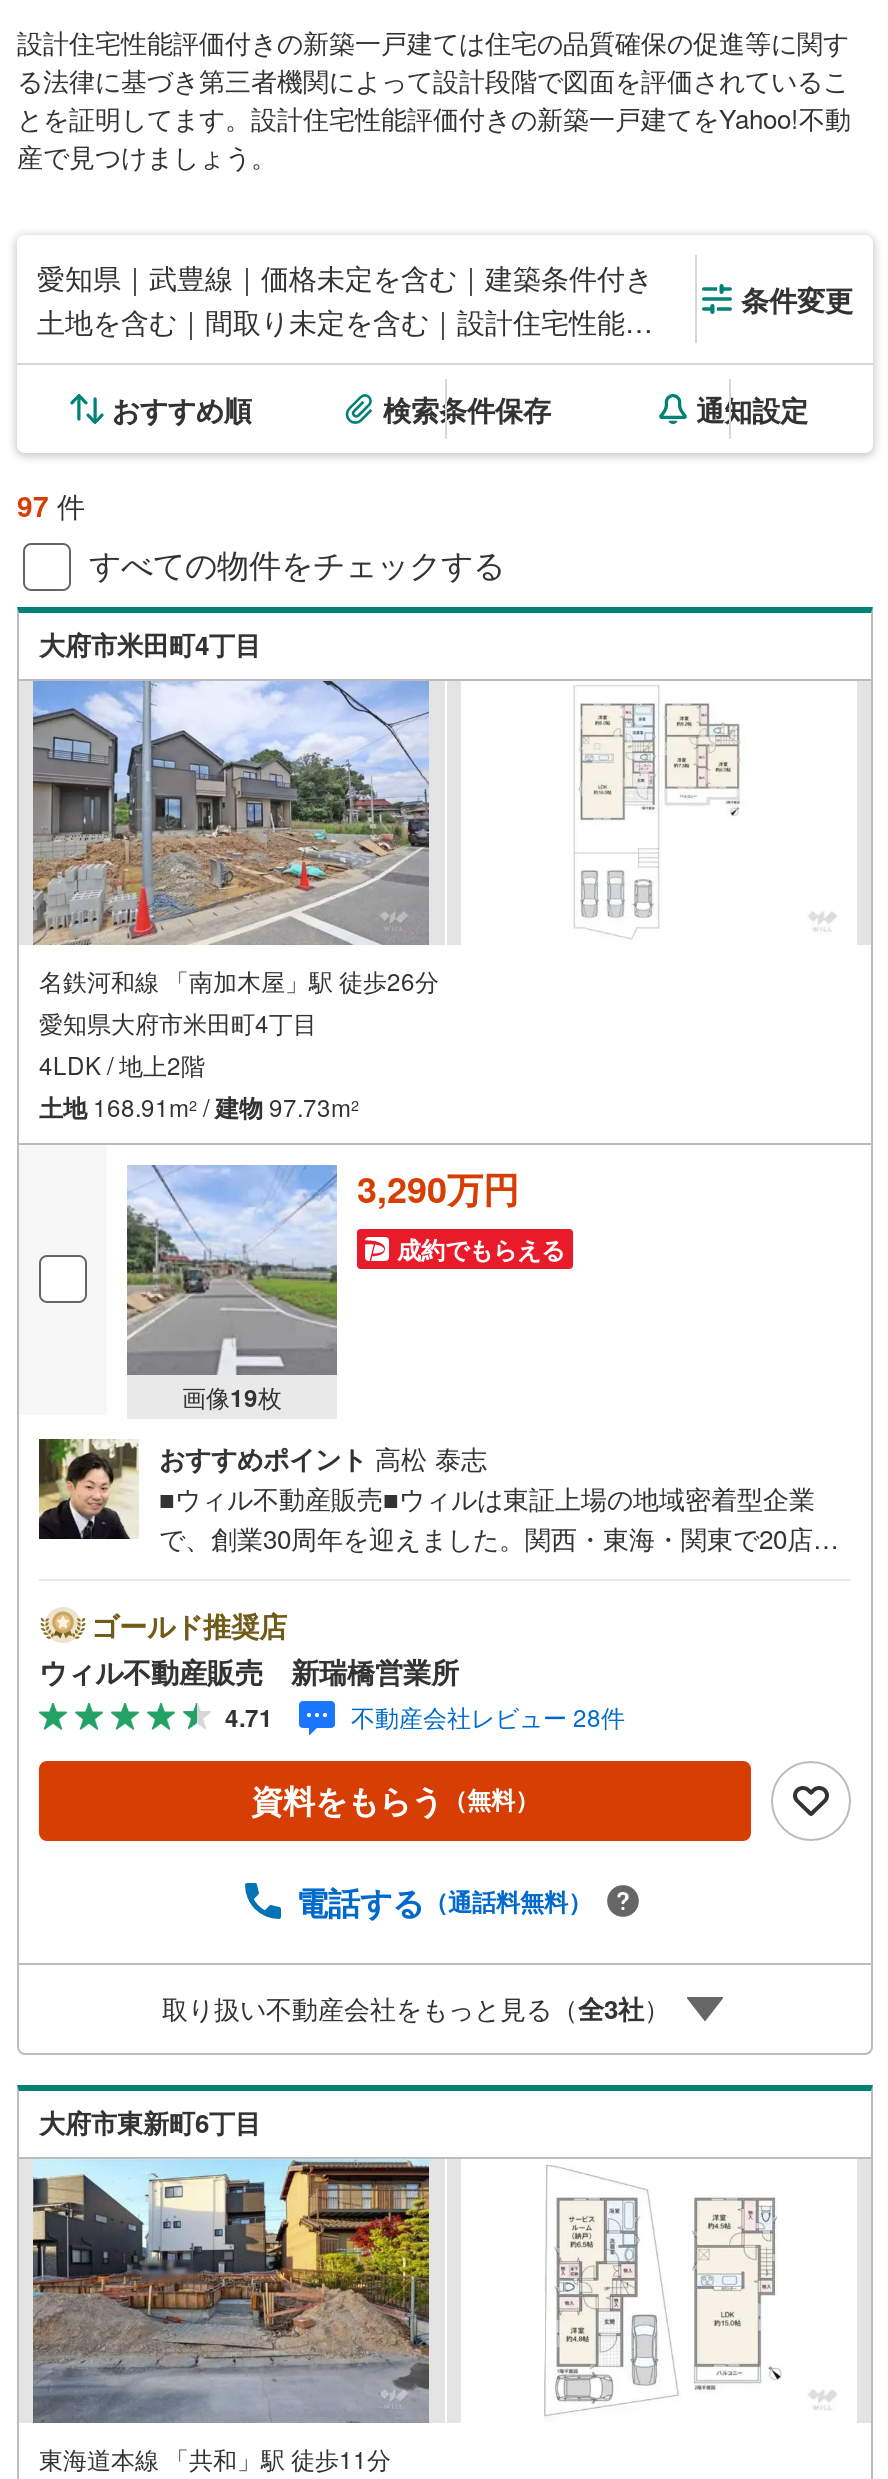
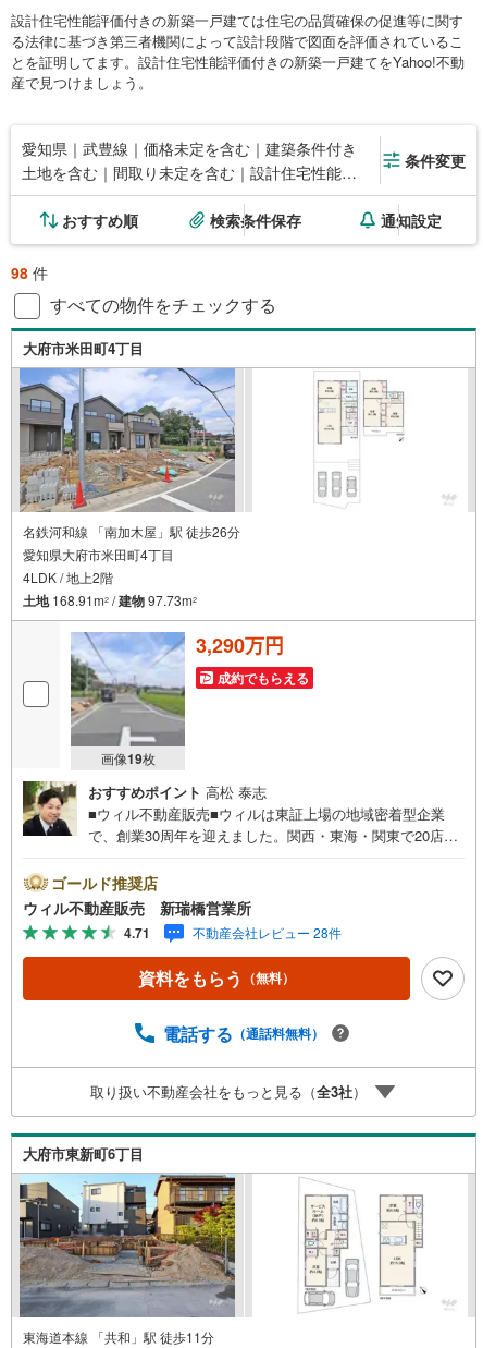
[17,485,85,525] 97件 -> [11,261,48,283] 98件

